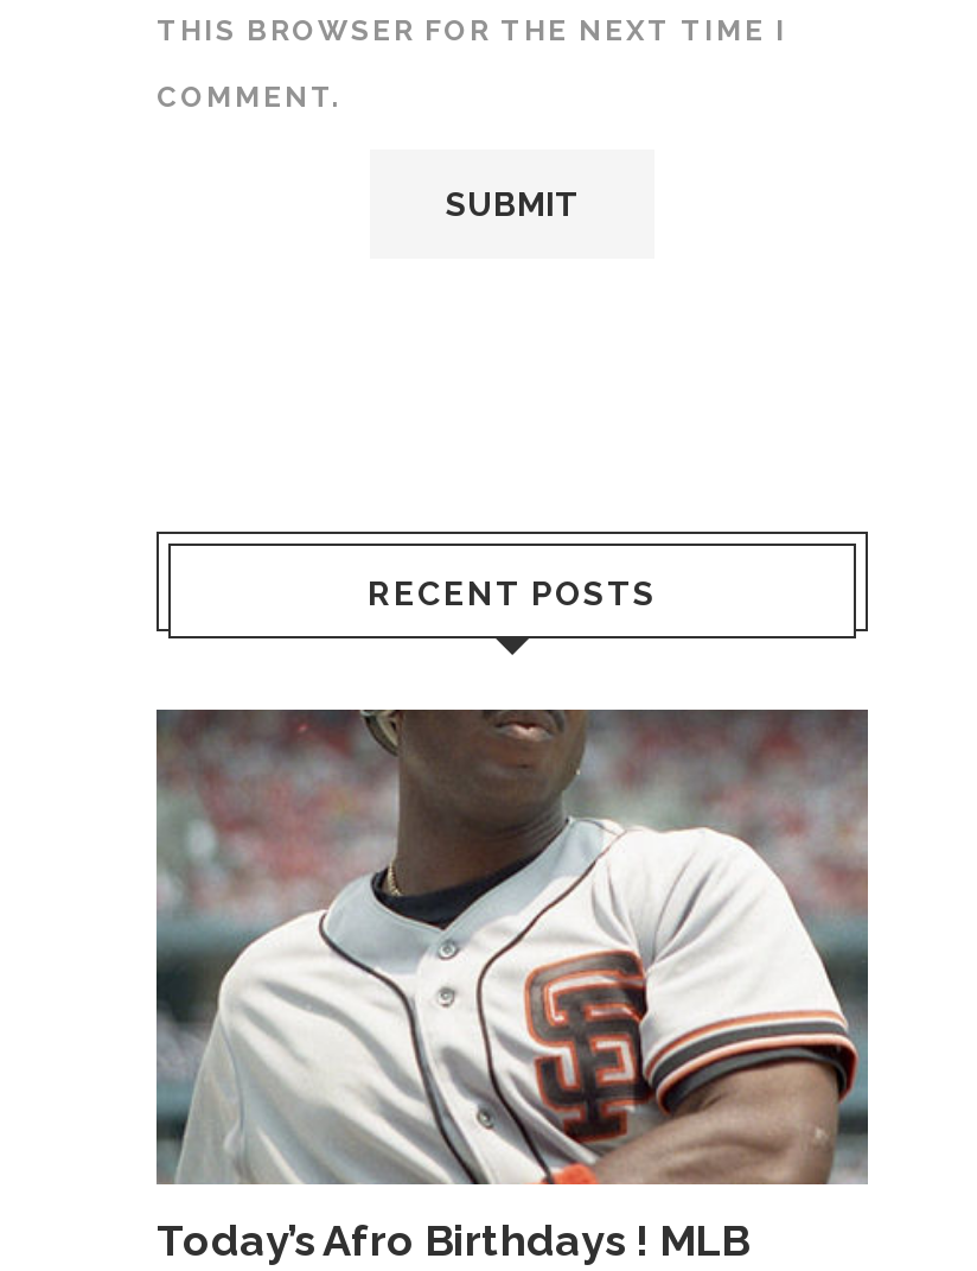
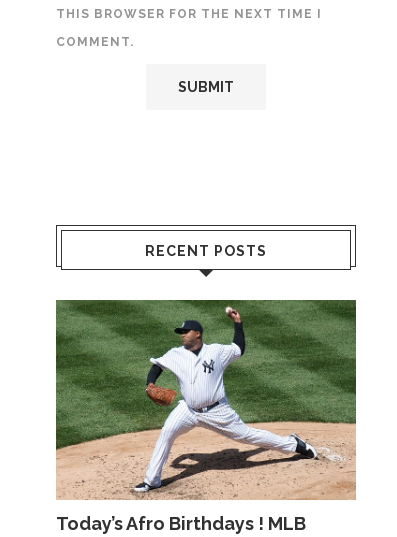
[154,706,870,1186] [image] -> [55,299,357,500] [image]

